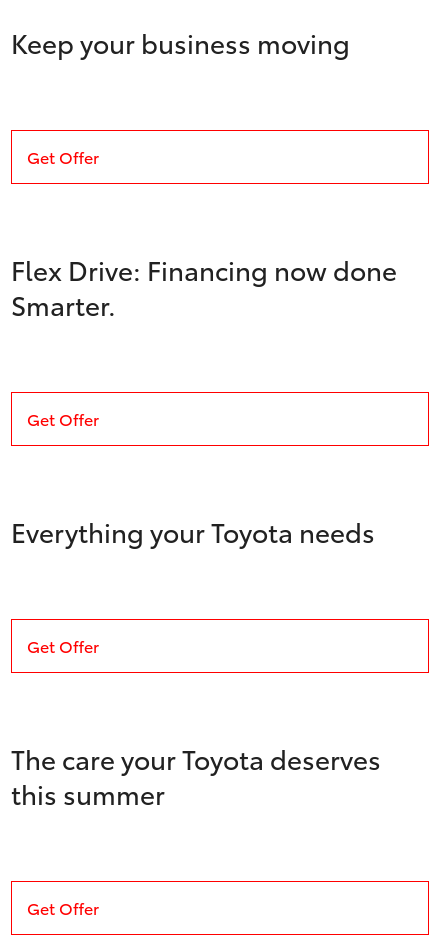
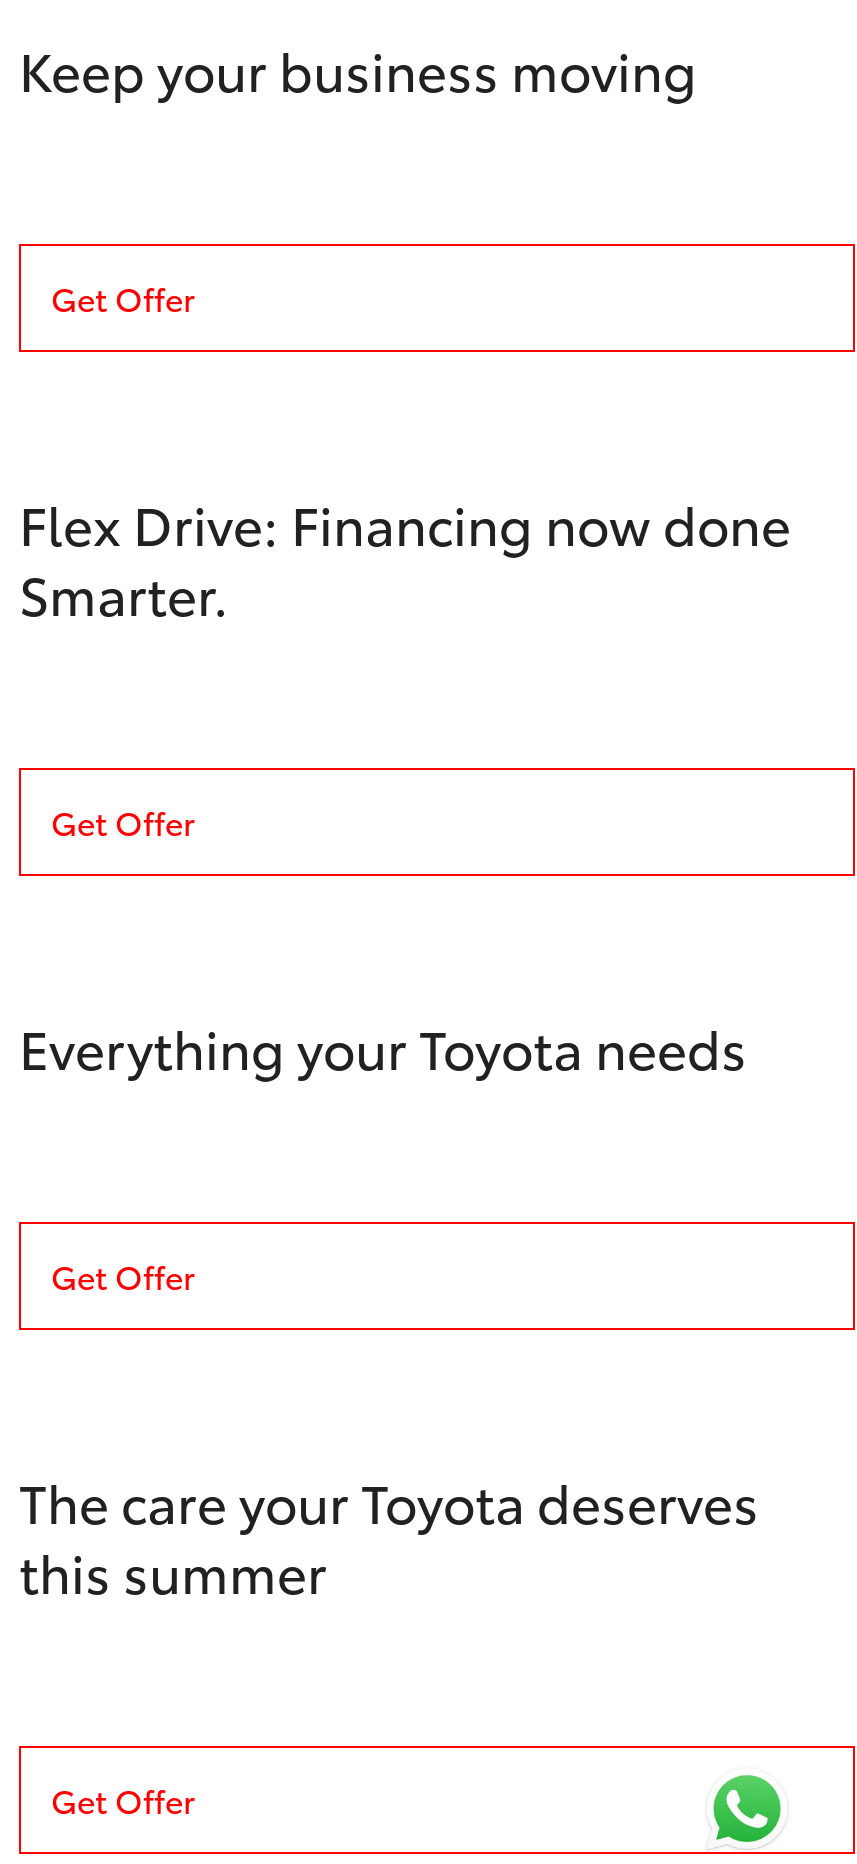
none -> [711,1772,783,1844] [image]

